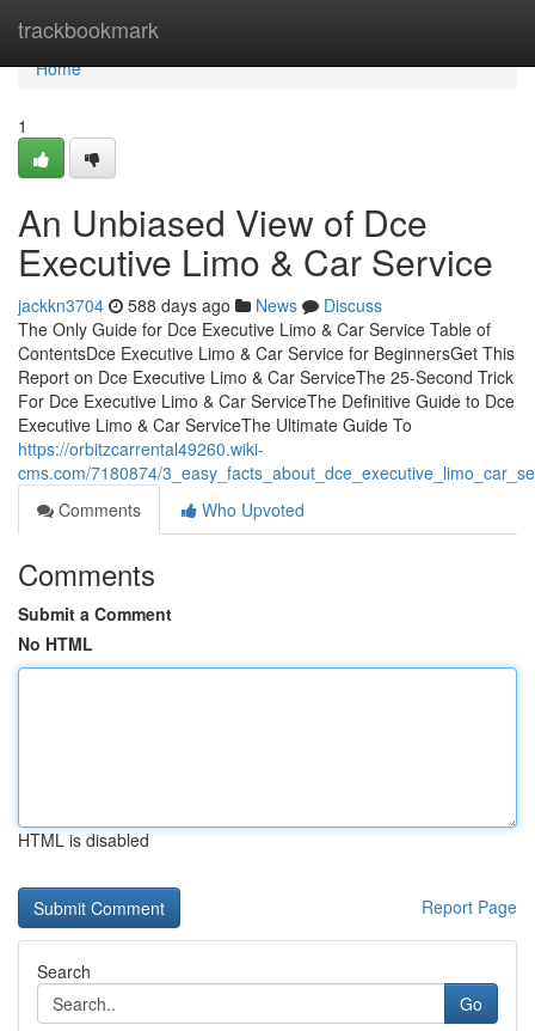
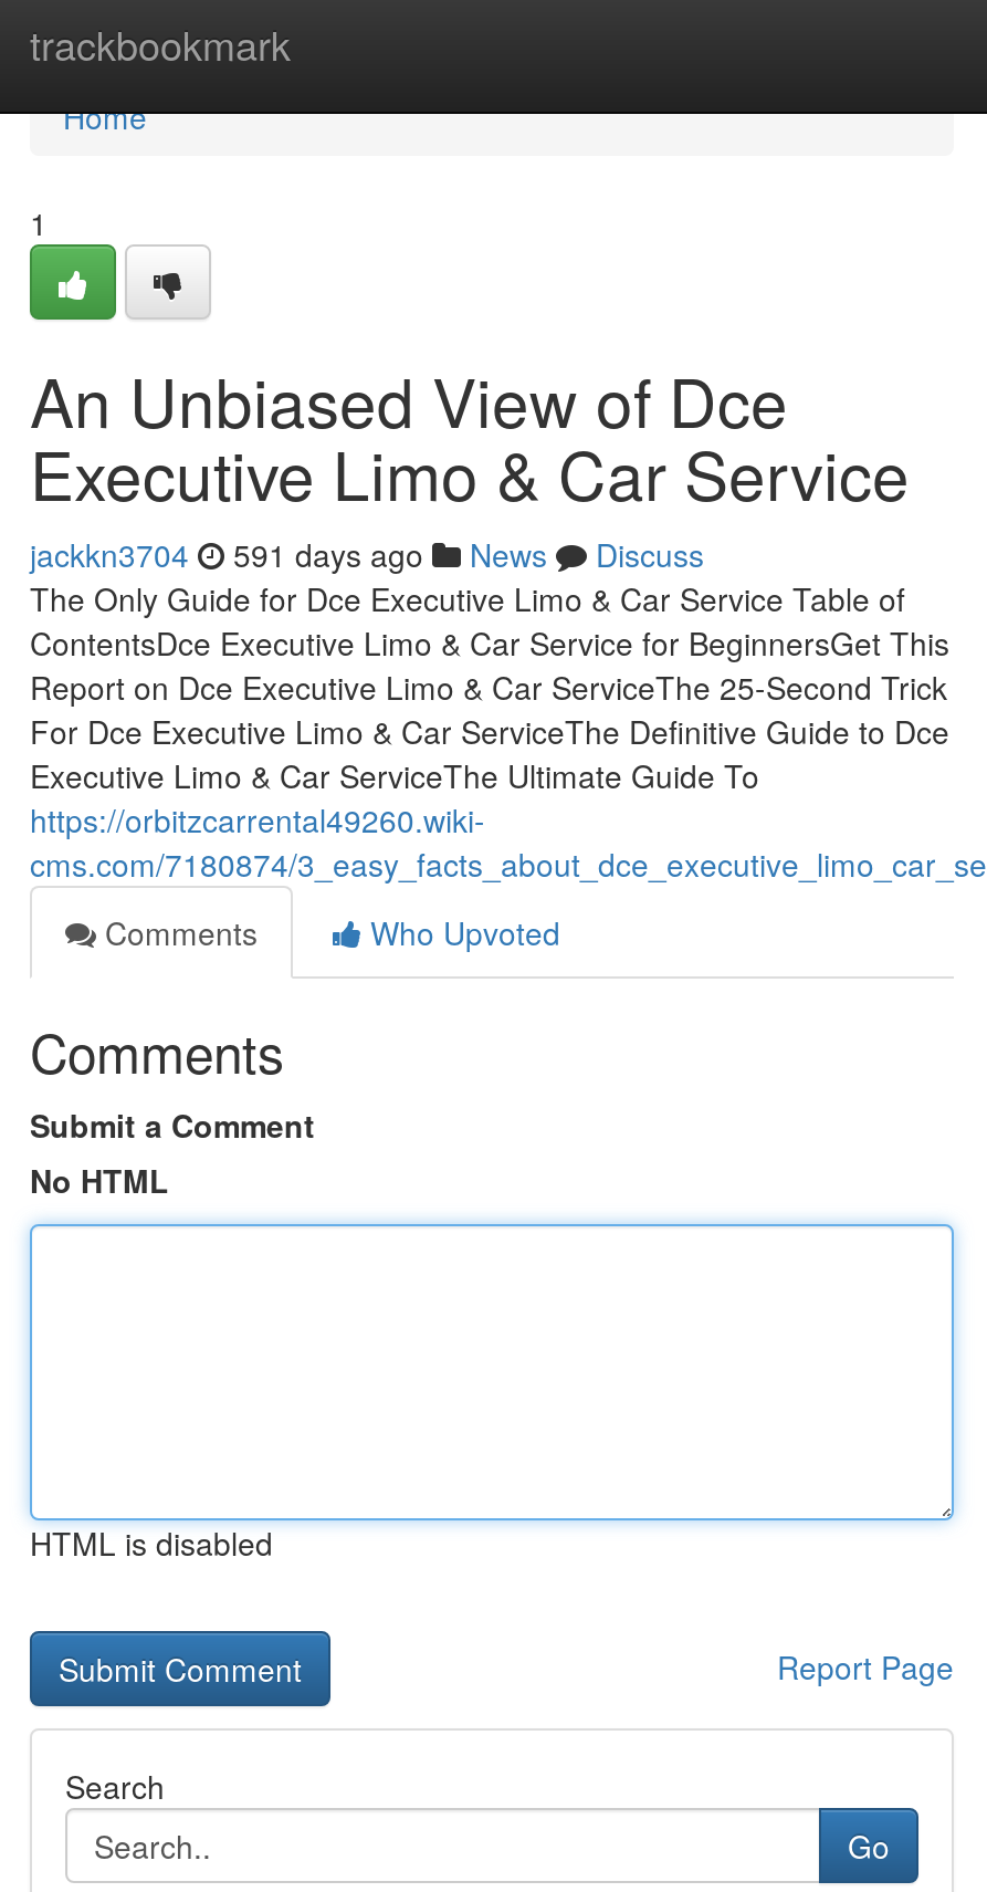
[18,293,382,317] jackkn3704 588 days ago News Discuss -> [30,532,704,576] jackkn3704 591 days ago News Discuss

